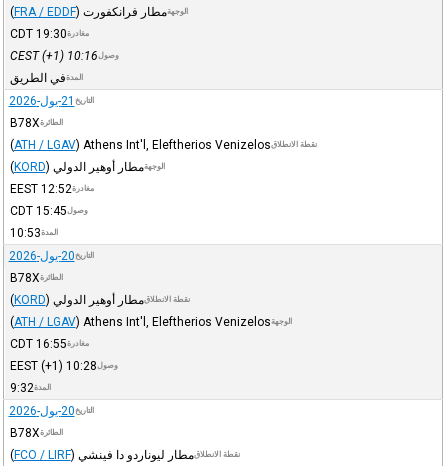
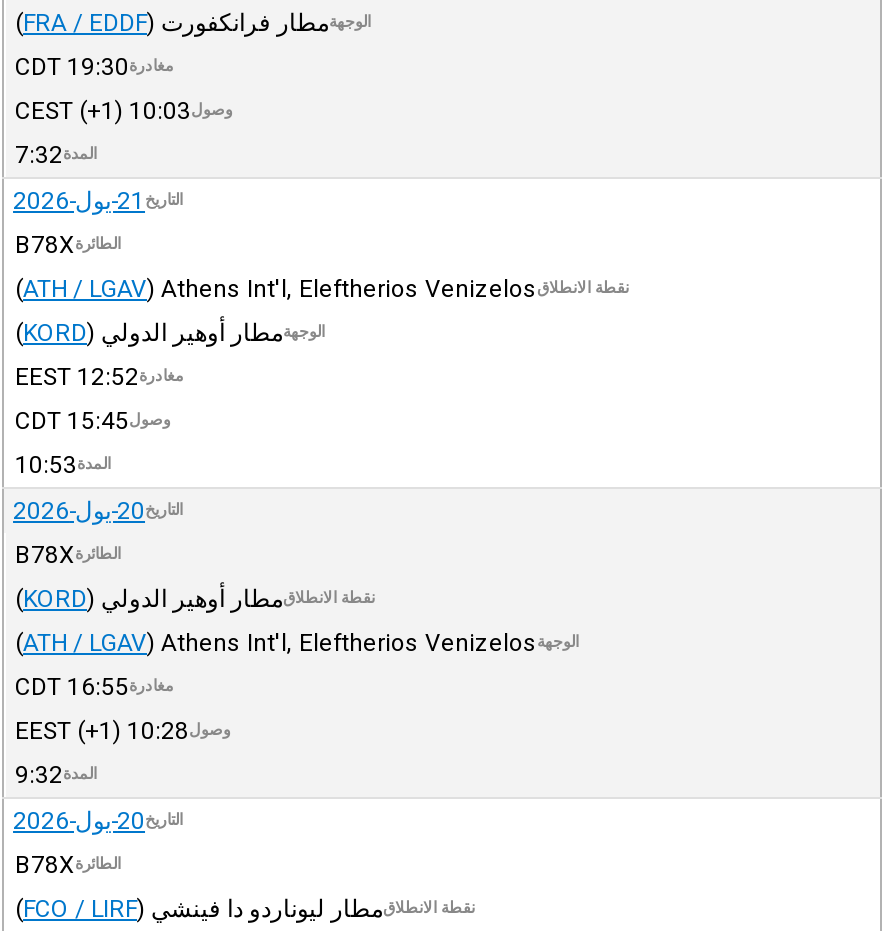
[9,49,118,63] وصول10:16 CEST (+1) -> [15,97,233,125] وصول10:03 CEST (+1)
[9,71,82,85] المدةفي الطريق -> [15,141,97,169] المدة7:32

